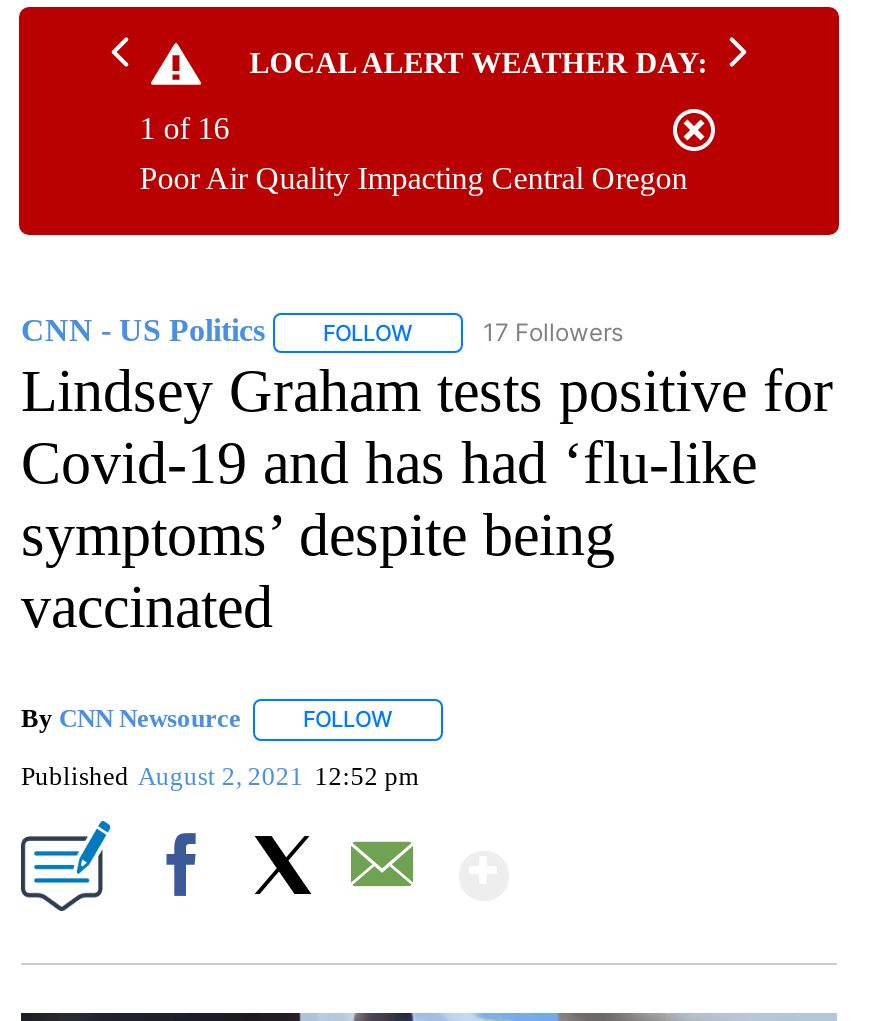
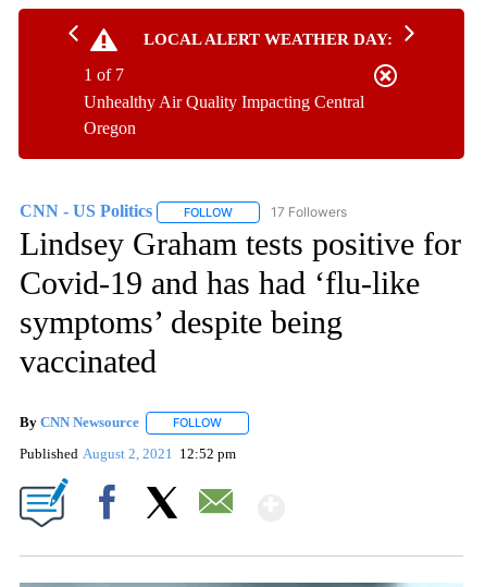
[139,111,229,145] 1 of 16 -> [84,66,124,84] 1 of 7
[139,161,687,195] Poor Air Quality Impacting Central Oregon -> [84,93,365,137] Unhealthy Air Quality Impacting Central | Oregon

